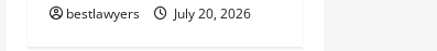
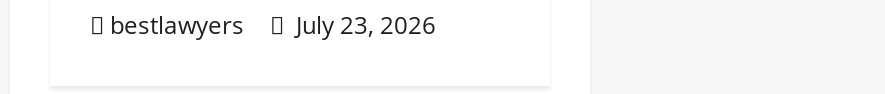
[66,4,251,23] bestlawyers July 20, 2026 -> [110,8,436,42] bestlawyers July 23, 2026

